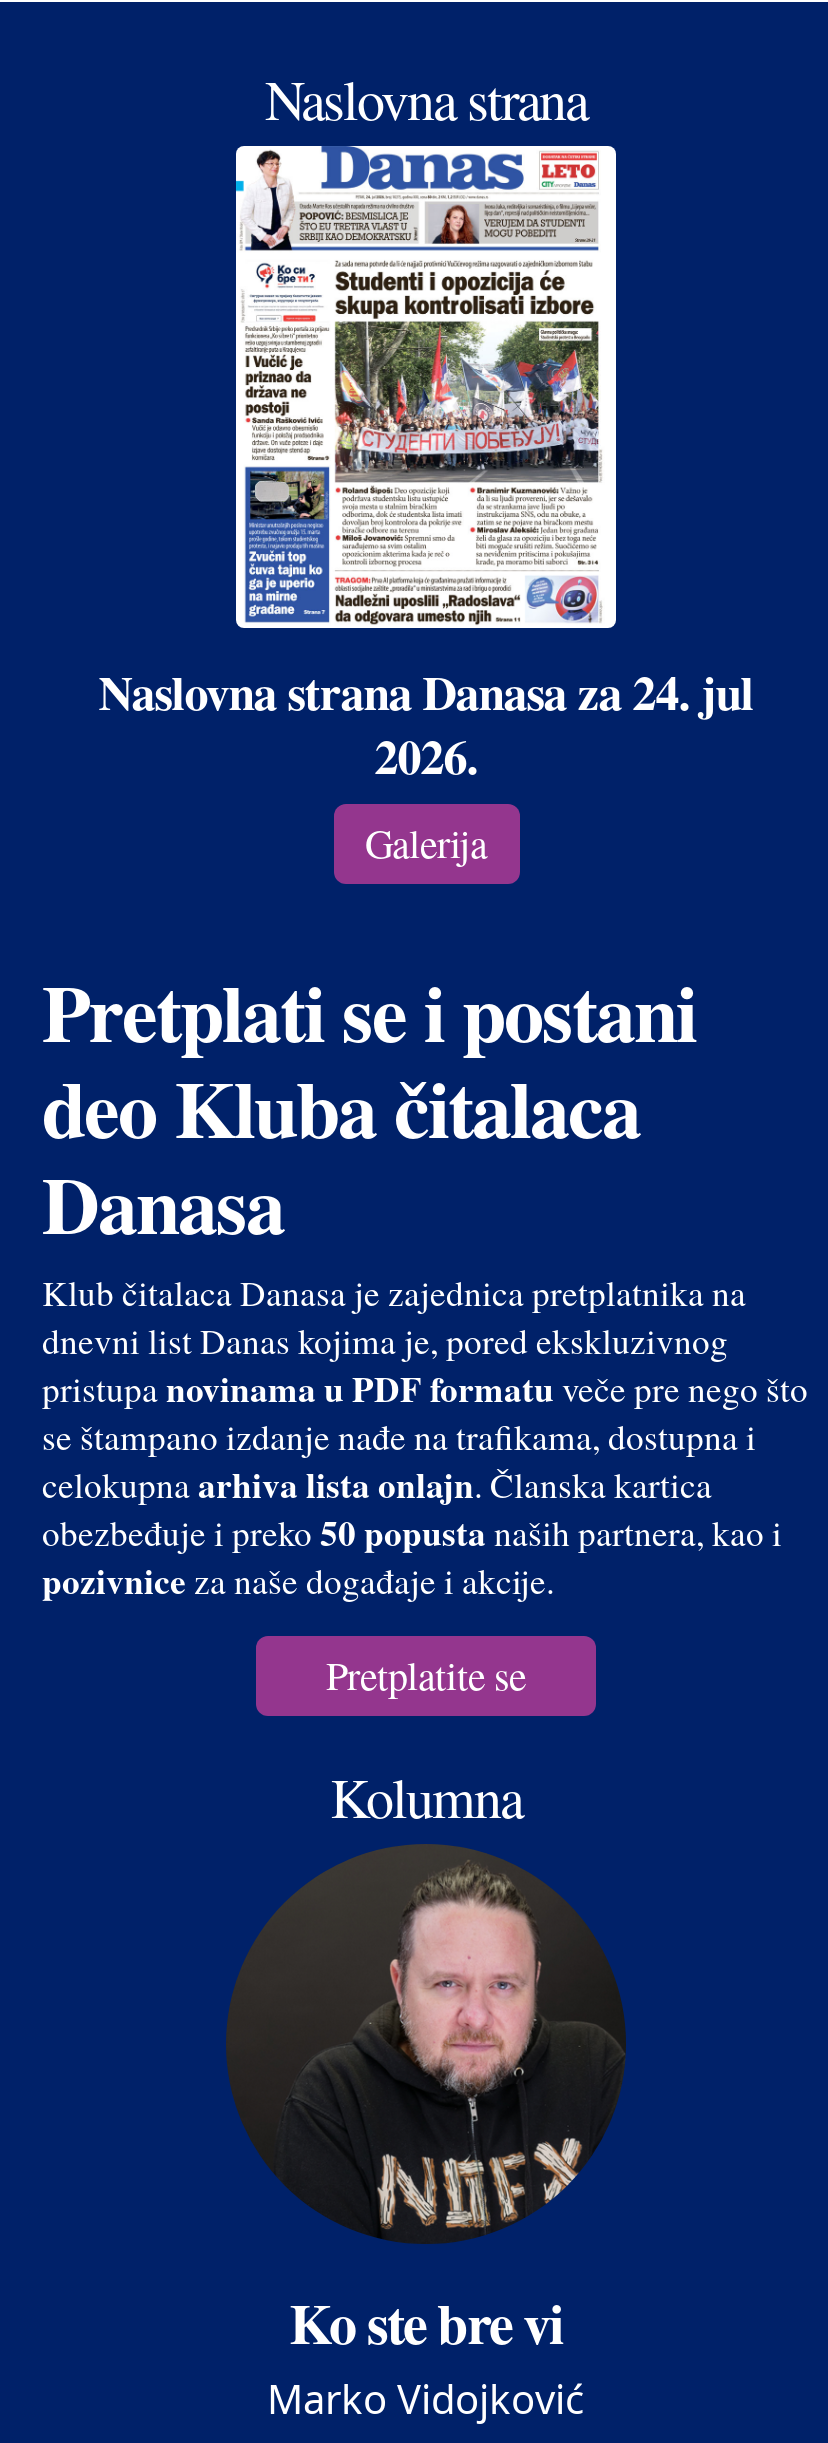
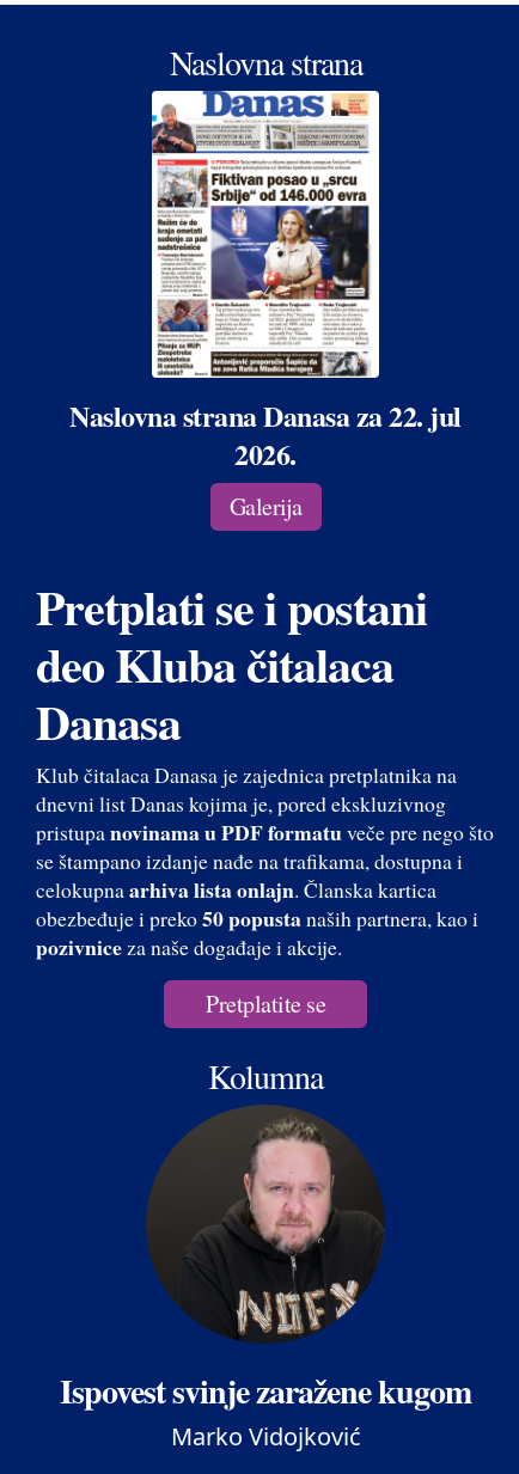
[98,148,754,726] [image] | Naslovna strana Danasa za 24. jul -> [70,92,461,436] [image] | Naslovna strana Danasa za 22. jul
[289,2282,563,2364] Ko ste bre vi -> [60,1366,471,1415] Ispovest svinje zaražene kugom

